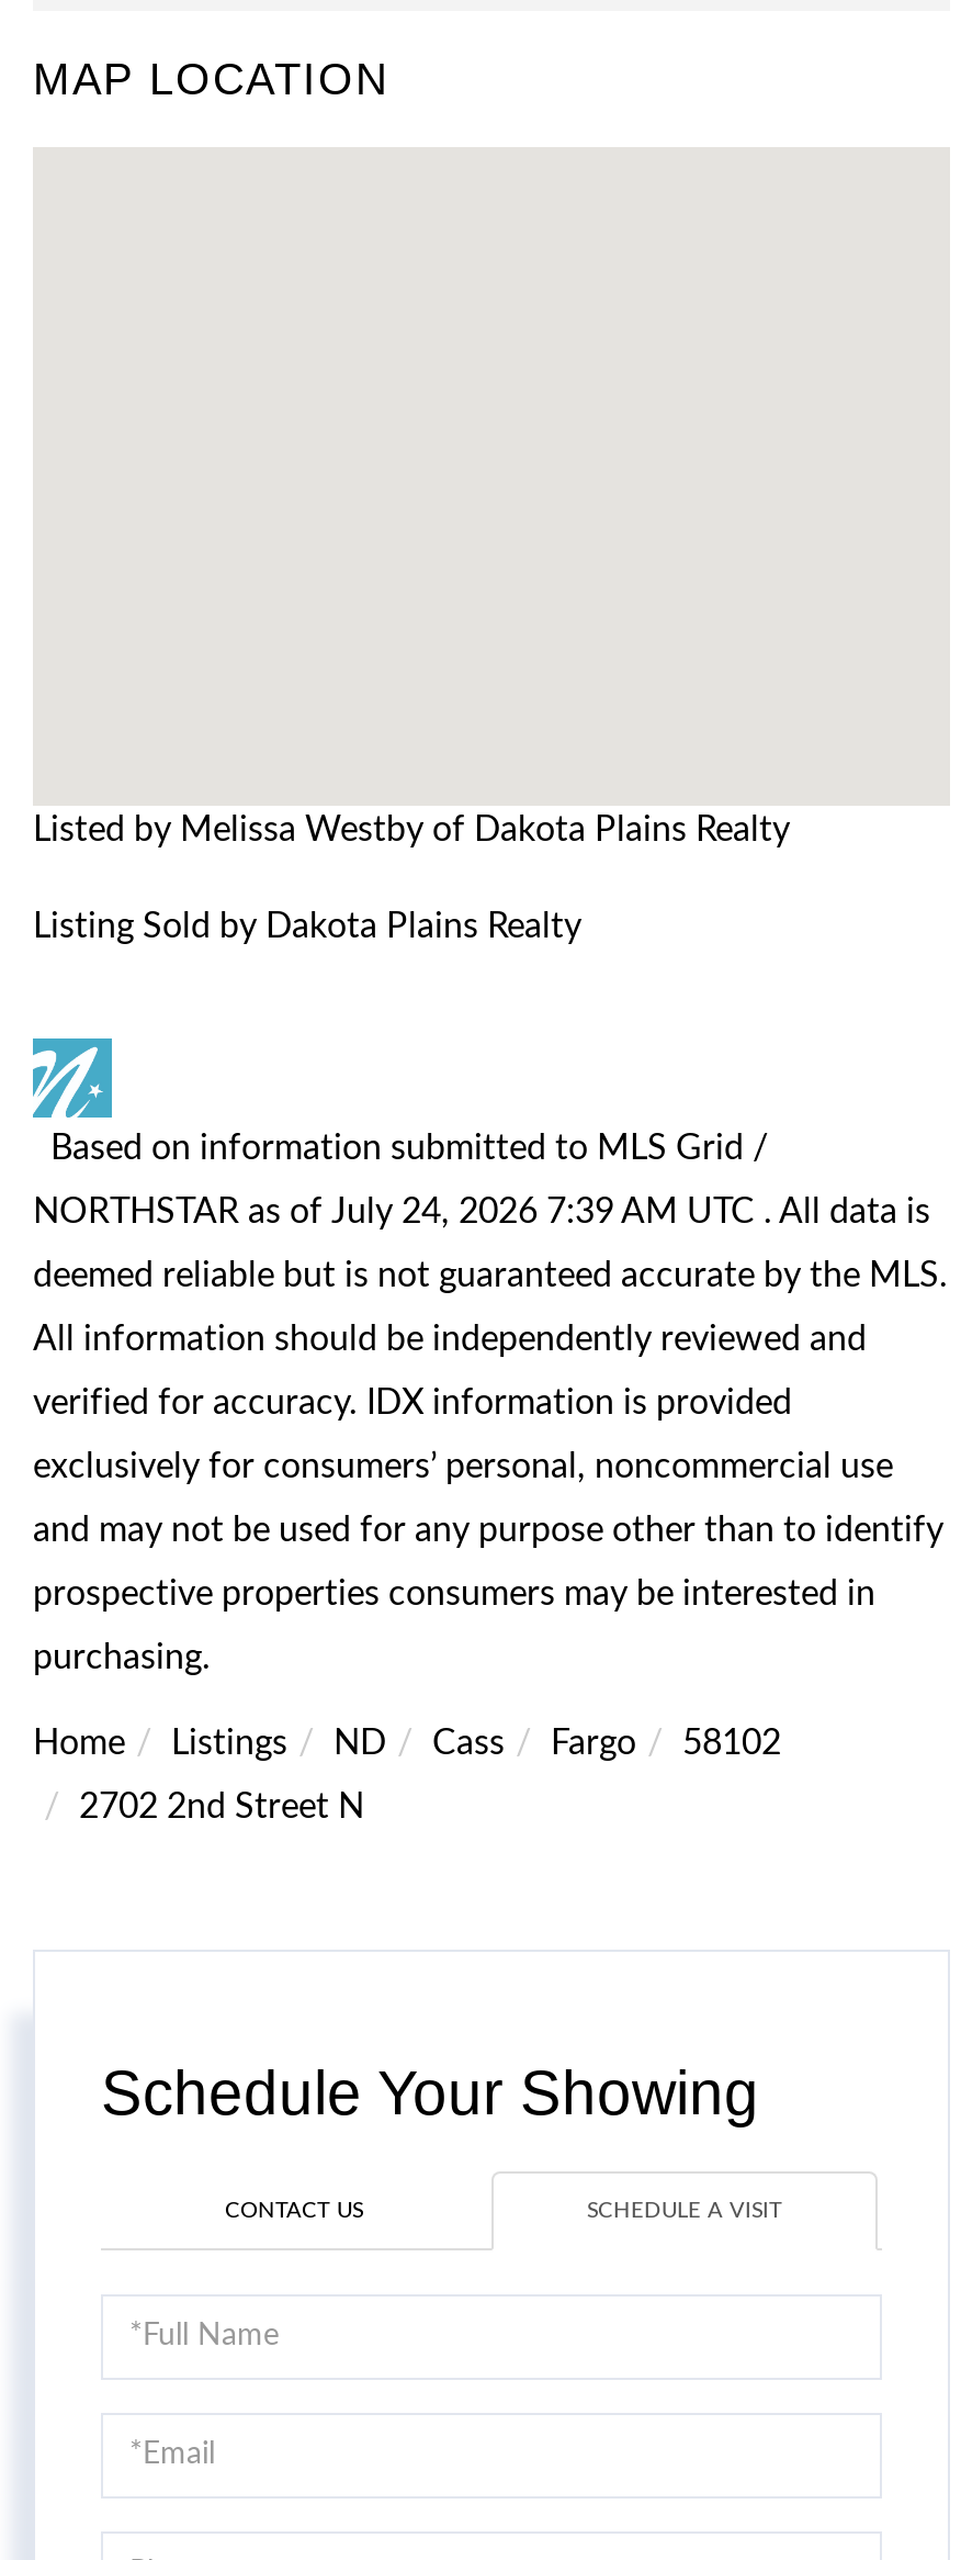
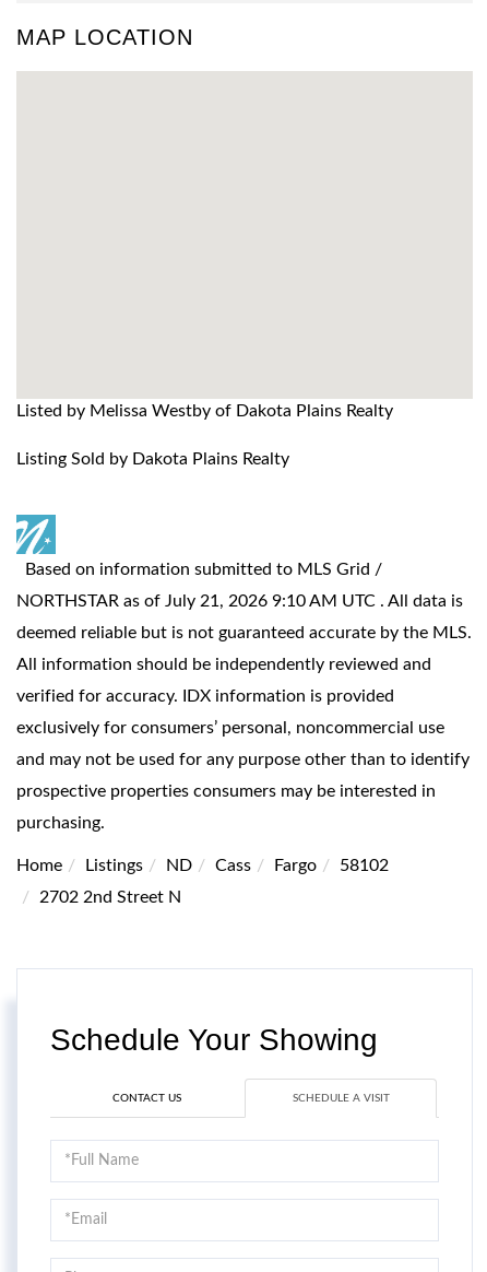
[33,1195,930,1230] NORTHSTAR as of July 24, 2026 7:39 AM UTC . All data is -> [16,593,463,610] NORTHSTAR as of July 21, 2026 9:10 AM UTC . All data is

